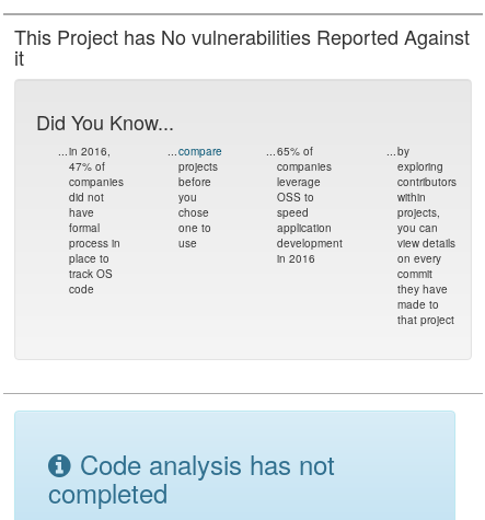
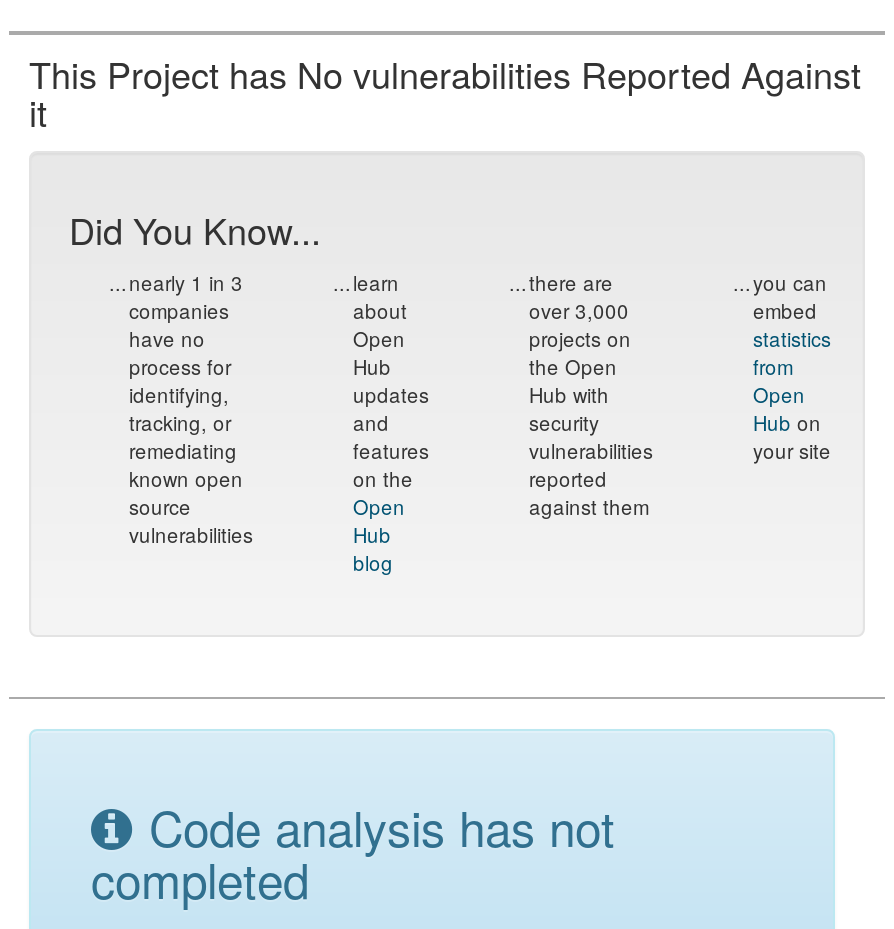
[58,143,111,174] ...in 2016, | 47% of -> [109,269,243,297] ... nearly 1 in 3
[168,143,222,251] ...compare | projects | before | you | chose | one to | use -> [333,269,429,577] ... learn | about | Open | Hub | updates | and | features | on the | Open | Hub | blog
[266,143,343,266] ...65% of | companies | leverage | OSS to | speed | application | development | in 2016 -> [509,269,653,521] ...there are | over 3,000 | projects on | the Open | Hub with | security | vulnerabilities | reported | against them
[386,143,457,327] ...by | exploring | contributors | within | projects, | you can | view details | on every | commit | they have | made to | that project -> [733,269,831,465] ...you can | embed | statistics | from | Open | Hub on | your site
[69,189,120,297] did not | have | formal | process in | place to | track OS | code -> [129,325,253,549] have no | process for | identifying, | tracking, or | remediating | known open | source | vulnerabilities

